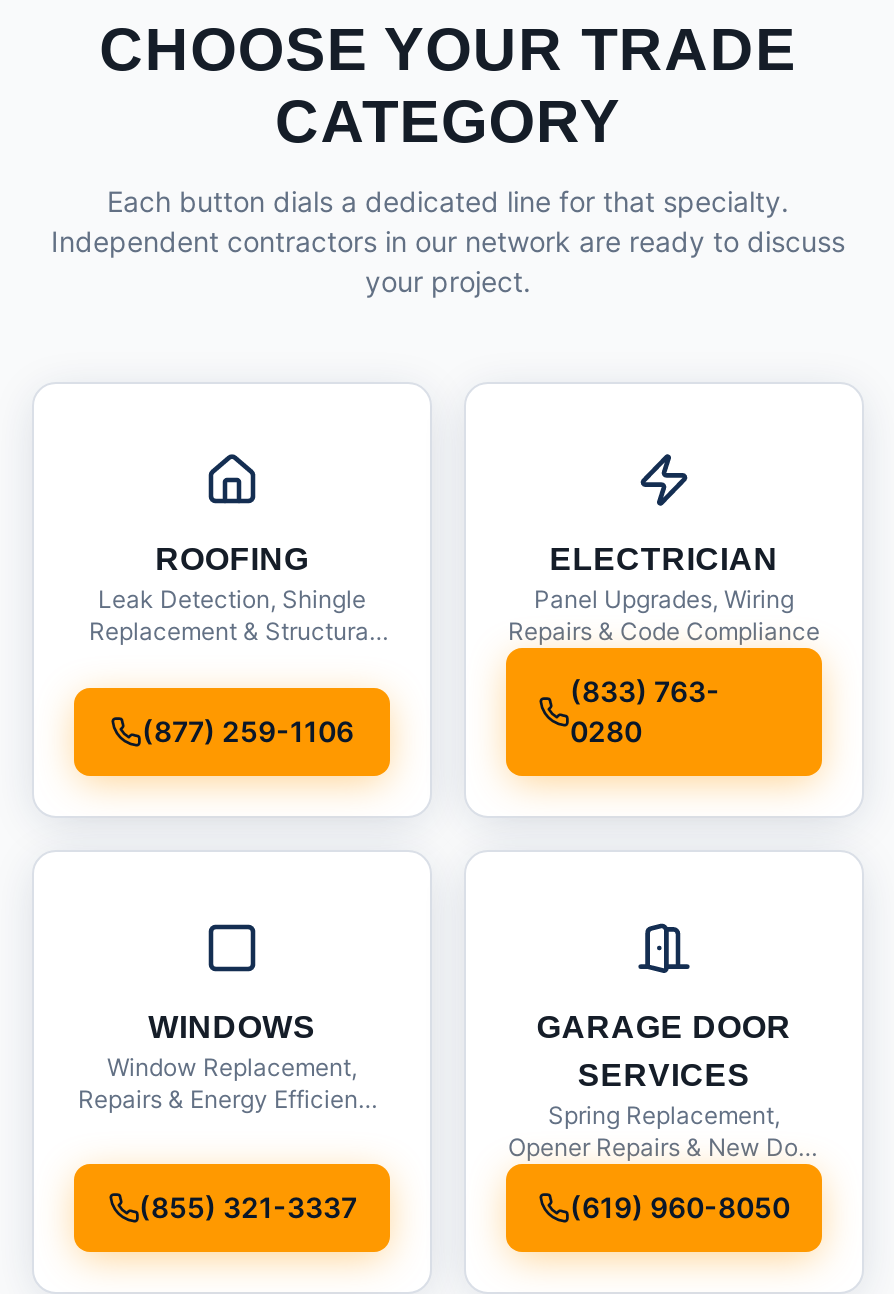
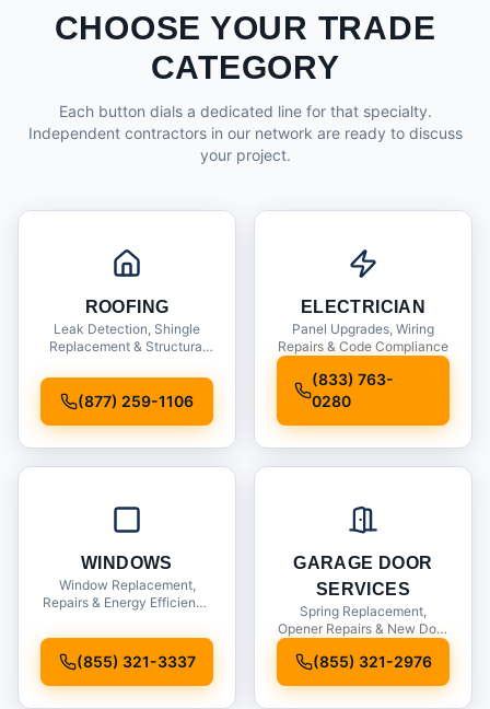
[570,1190,790,1224] (619) 960-8050 -> [312,652,431,671] (855) 321-2976

